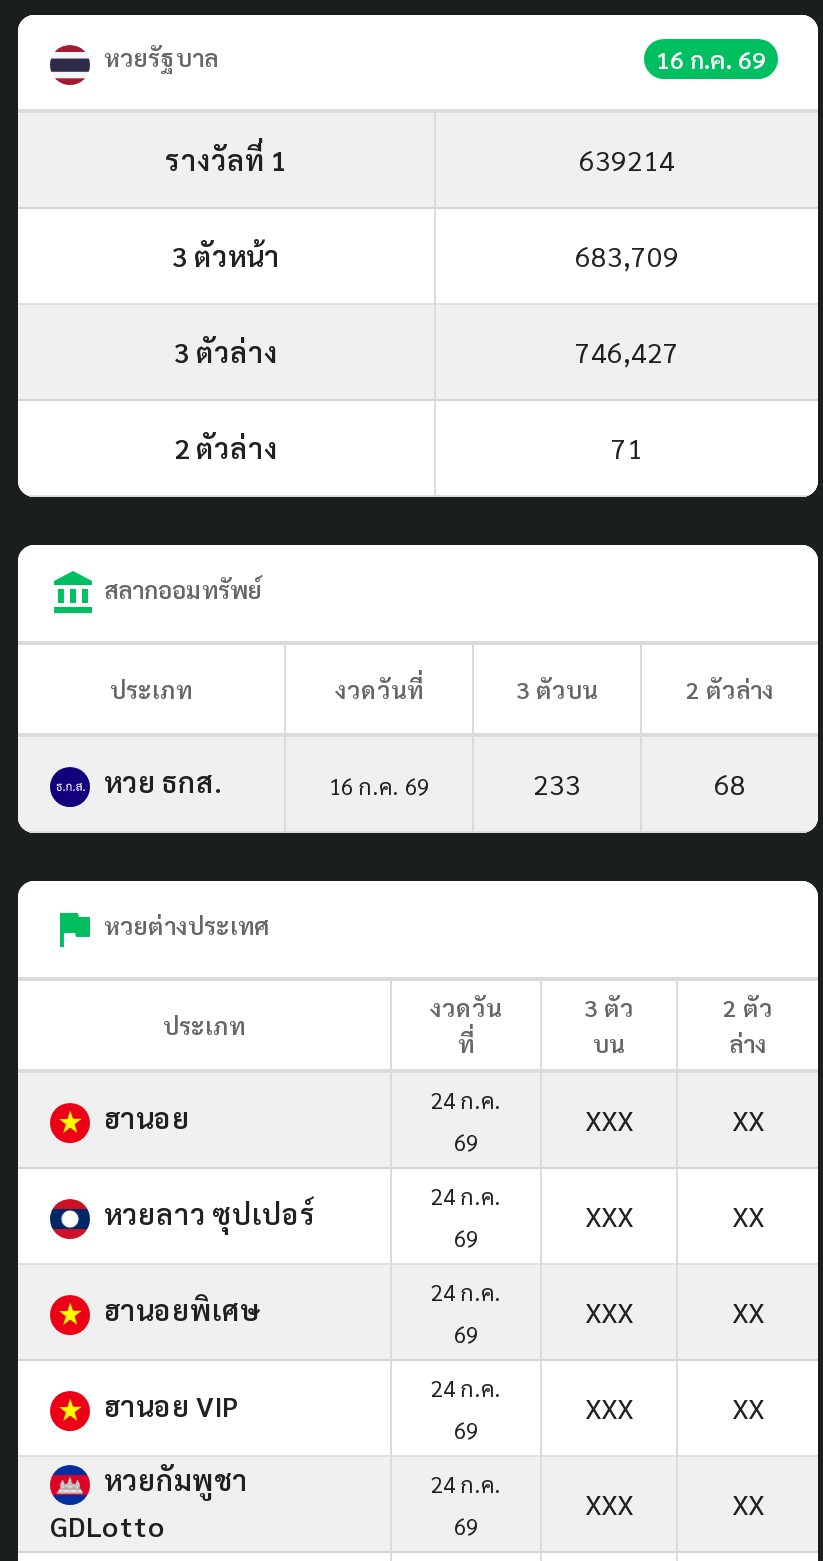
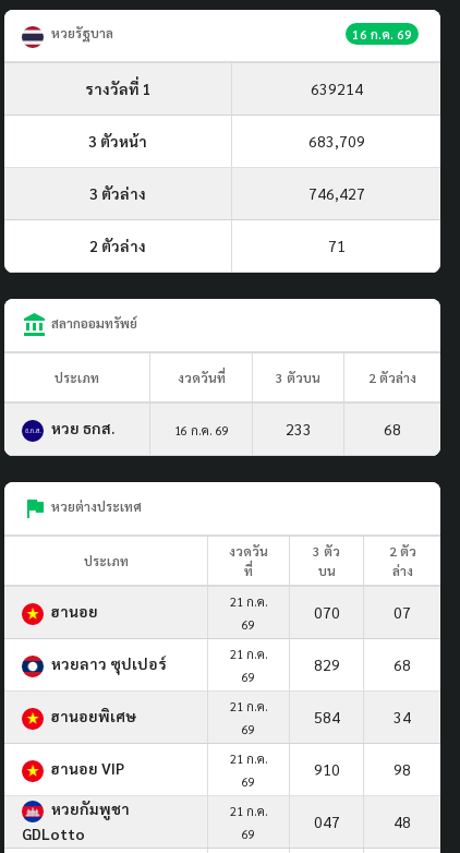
[431,1085,501,1115] 24 ก.ค. -> [229,593,268,610] 21 ก.ค.
[585,1101,764,1137] XXX | XX -> [313,602,411,622] 070 | 07
[431,1181,501,1211] 24 ก.ค. -> [229,646,268,662] 21 ก.ค.
[585,1197,764,1233] XXX | XX -> [313,654,411,674] 829 | 68
[431,1277,501,1307] 24 ก.ค. -> [229,698,268,714] 21 ก.ค.
[585,1293,764,1329] XXX | XX -> [313,707,411,726] 584 | 34
[431,1373,501,1403] 24 ก.ค. -> [229,750,268,767] 21 ก.ค.
[585,1389,764,1425] XXX | XX -> [313,759,411,779] 910 | 98
[431,1469,501,1499] 24 ก.ค. -> [229,803,268,819] 21 ก.ค.
[585,1485,764,1521] XXX | XX -> [313,811,411,831] 047 | 48

